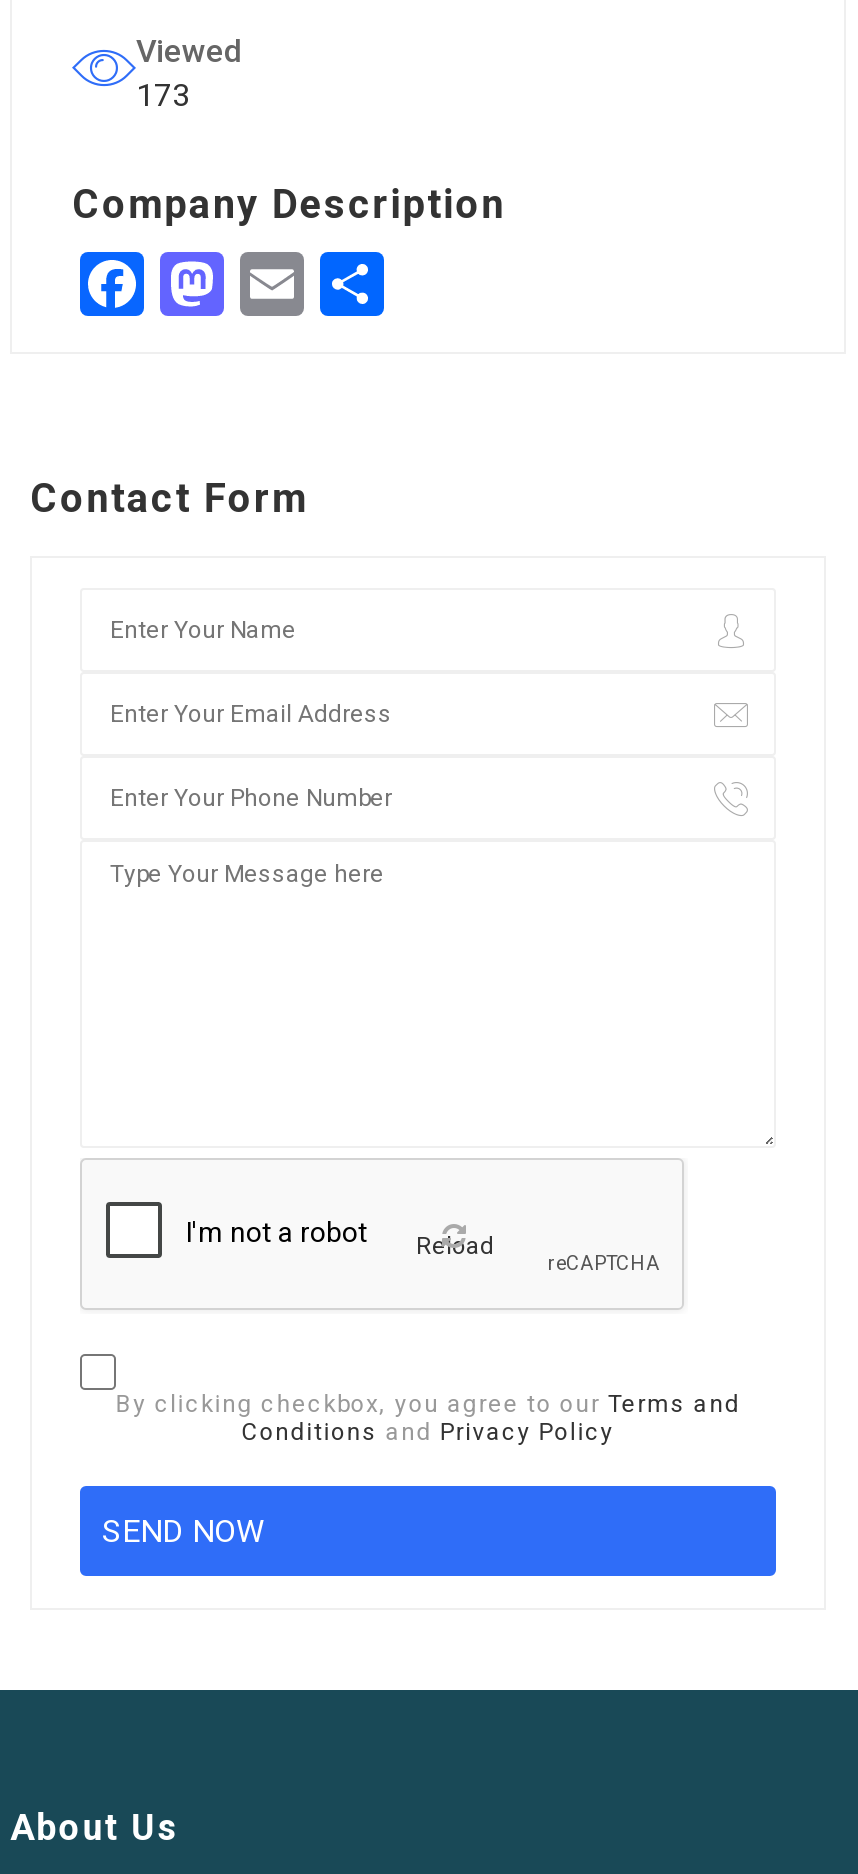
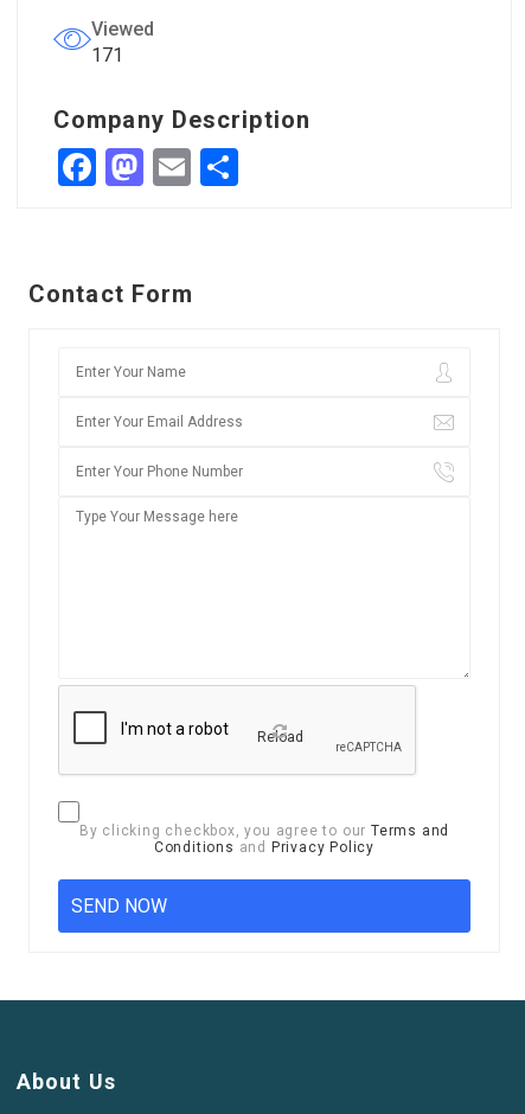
[136,76,190,114] 173 -> [91,44,123,66] 171

